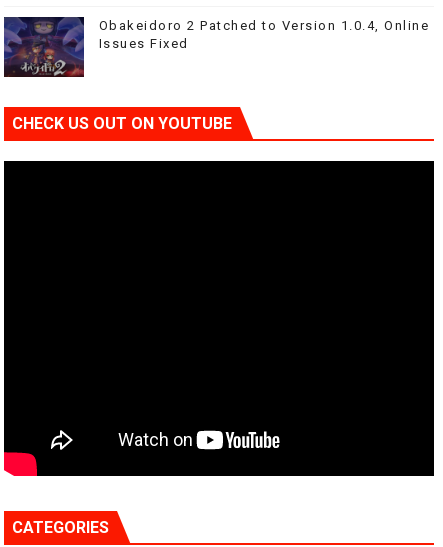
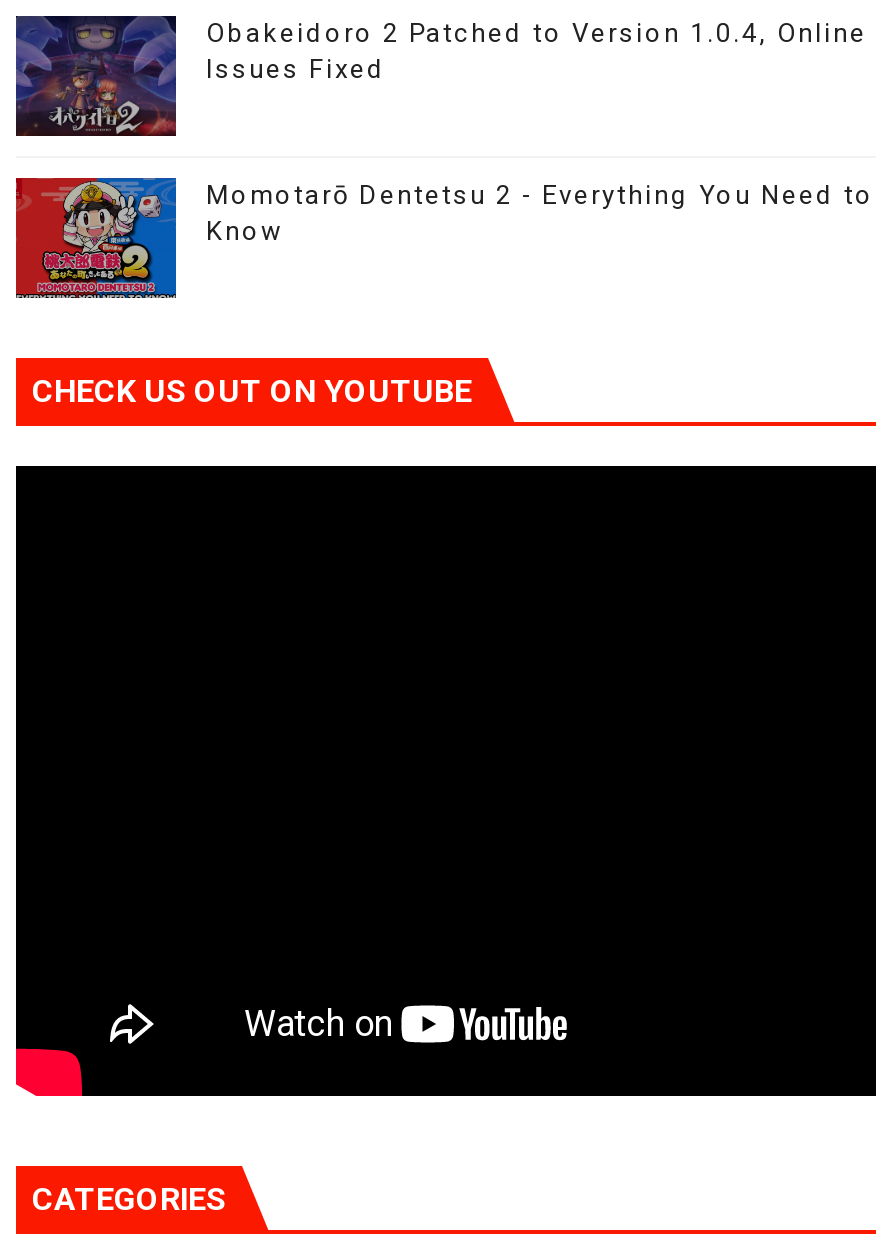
none -> [14,176,874,298] [image] | Momotarō Dentetsu 2 - Everything You Need to | Know

